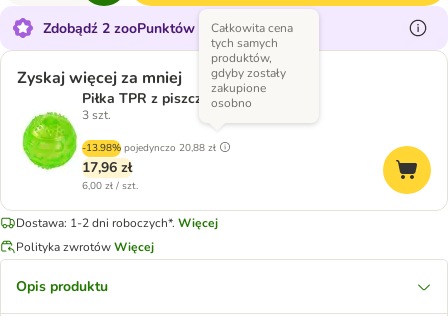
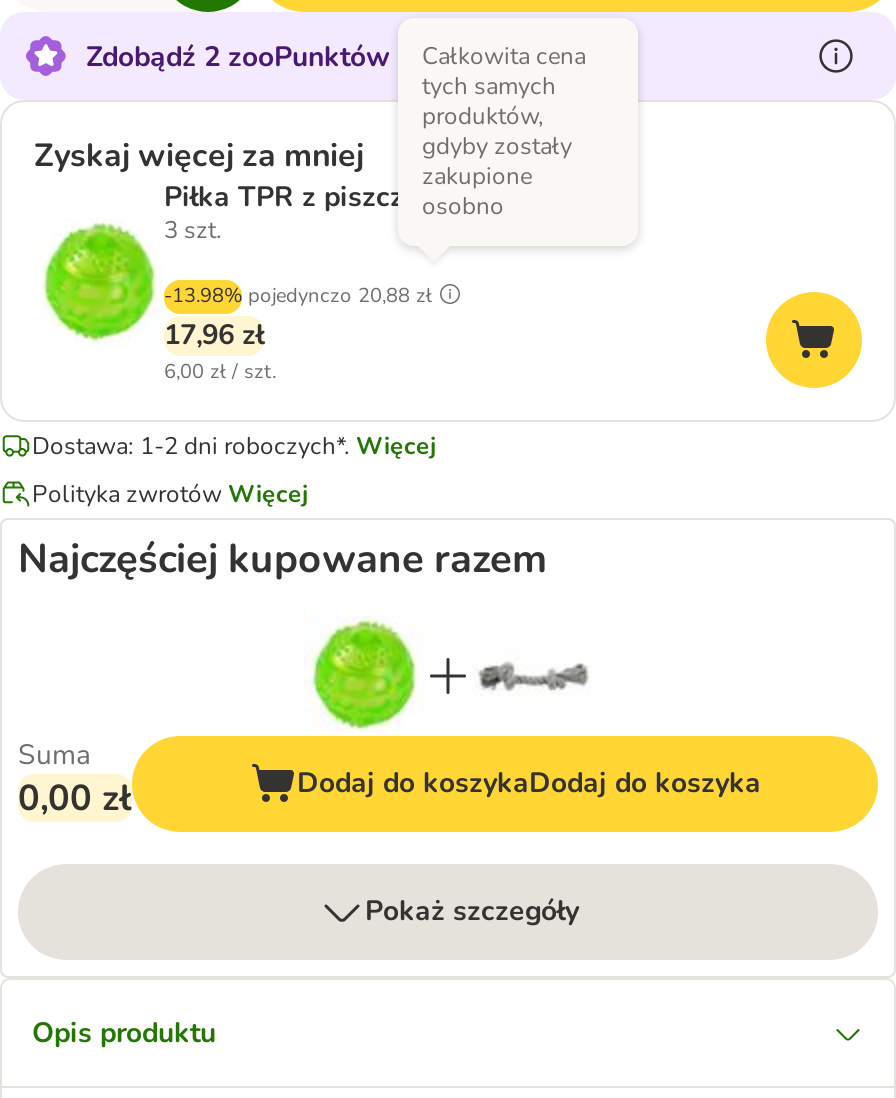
none -> [18,532,548,586] Najczęściej kupowane razem
none -> [18,618,880,930] [image] | Suma | 0,00 zł | Dodaj do koszykaDodaj do koszyka | Pokaż szczegóły

